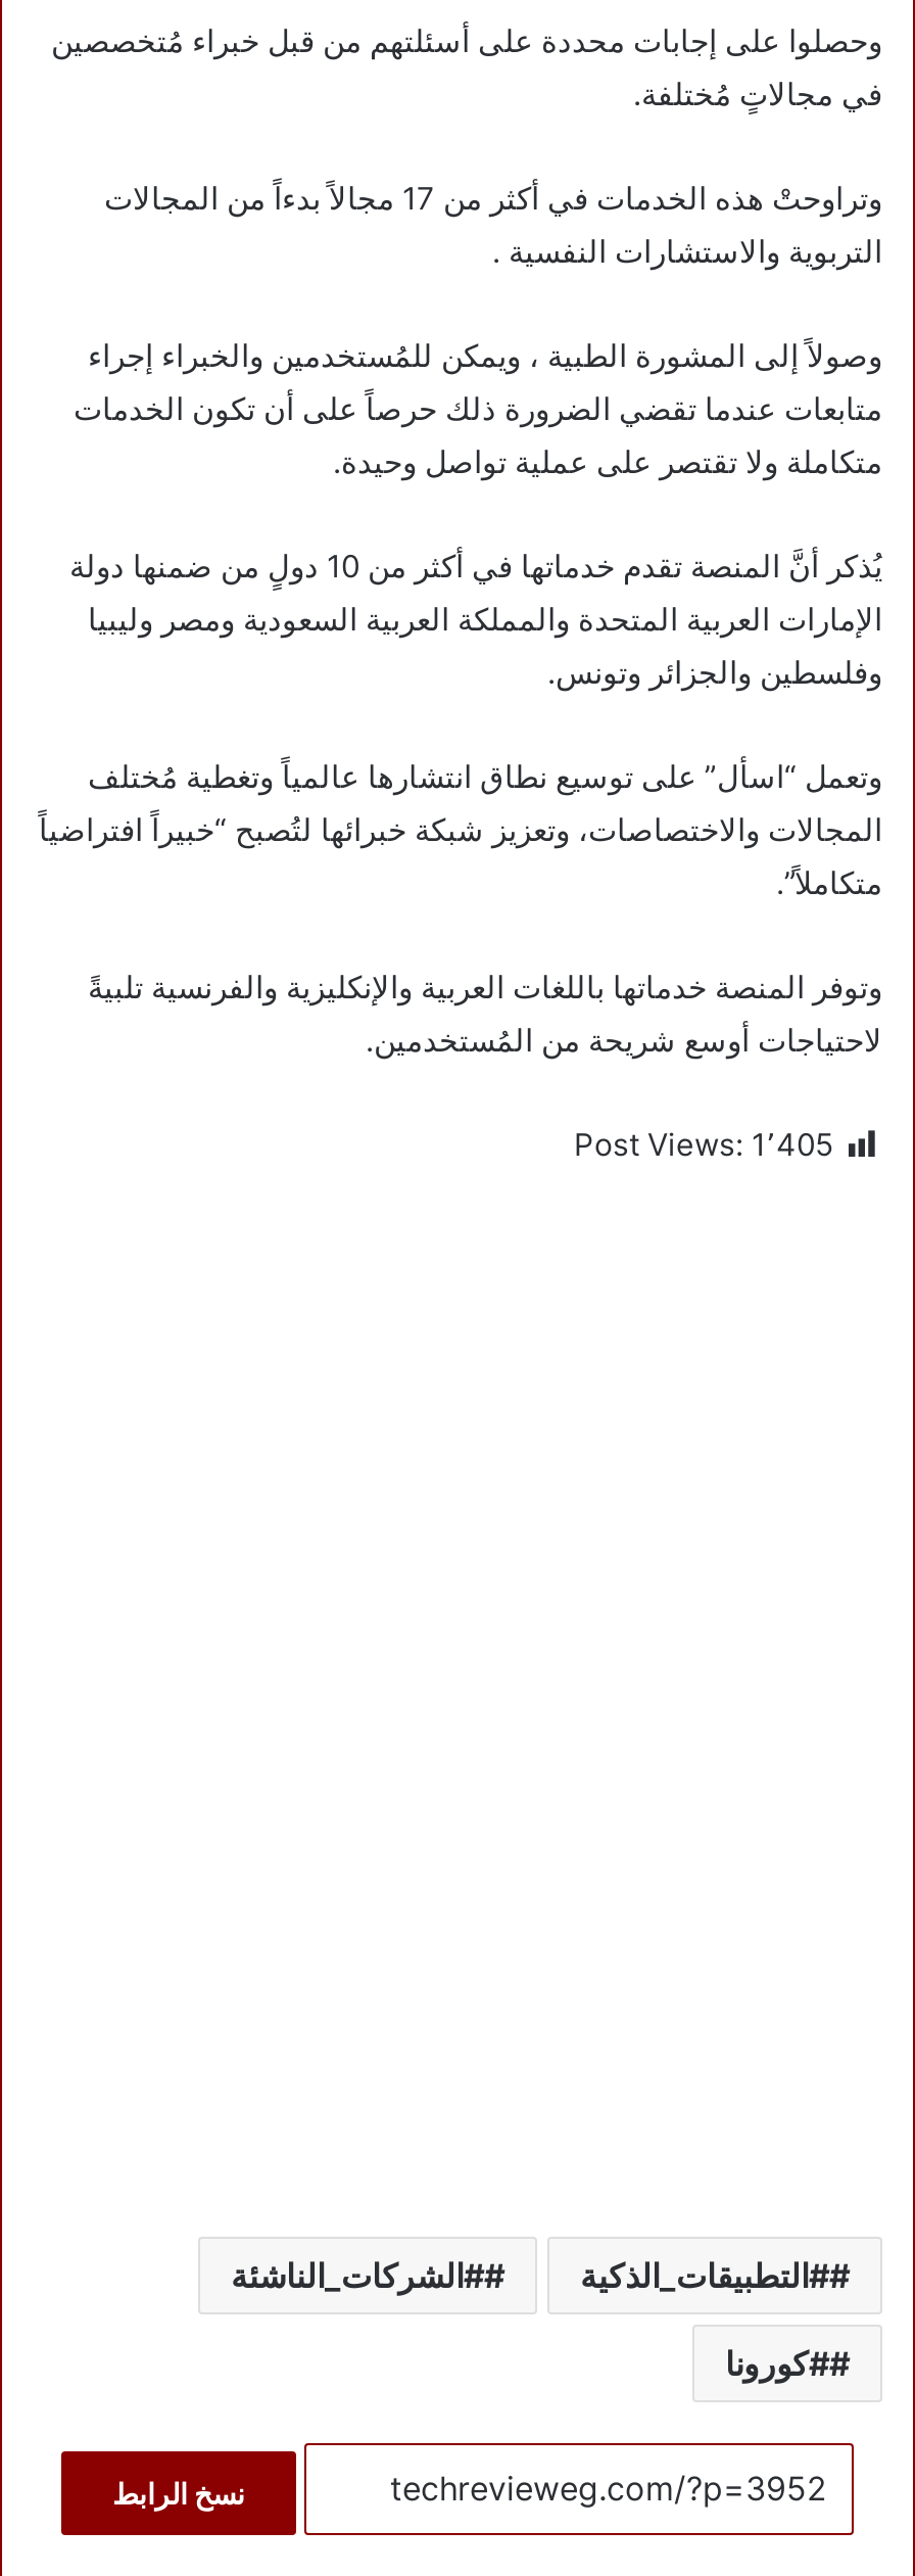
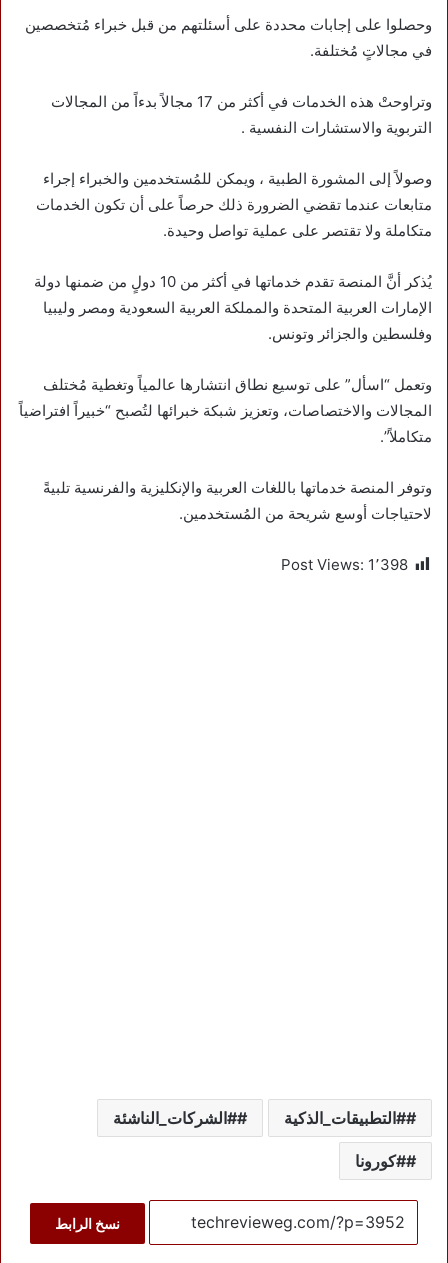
[574,1125,833,1164] Post Views: 1٬405 -> [281,555,408,574] Post Views: 1٬398

